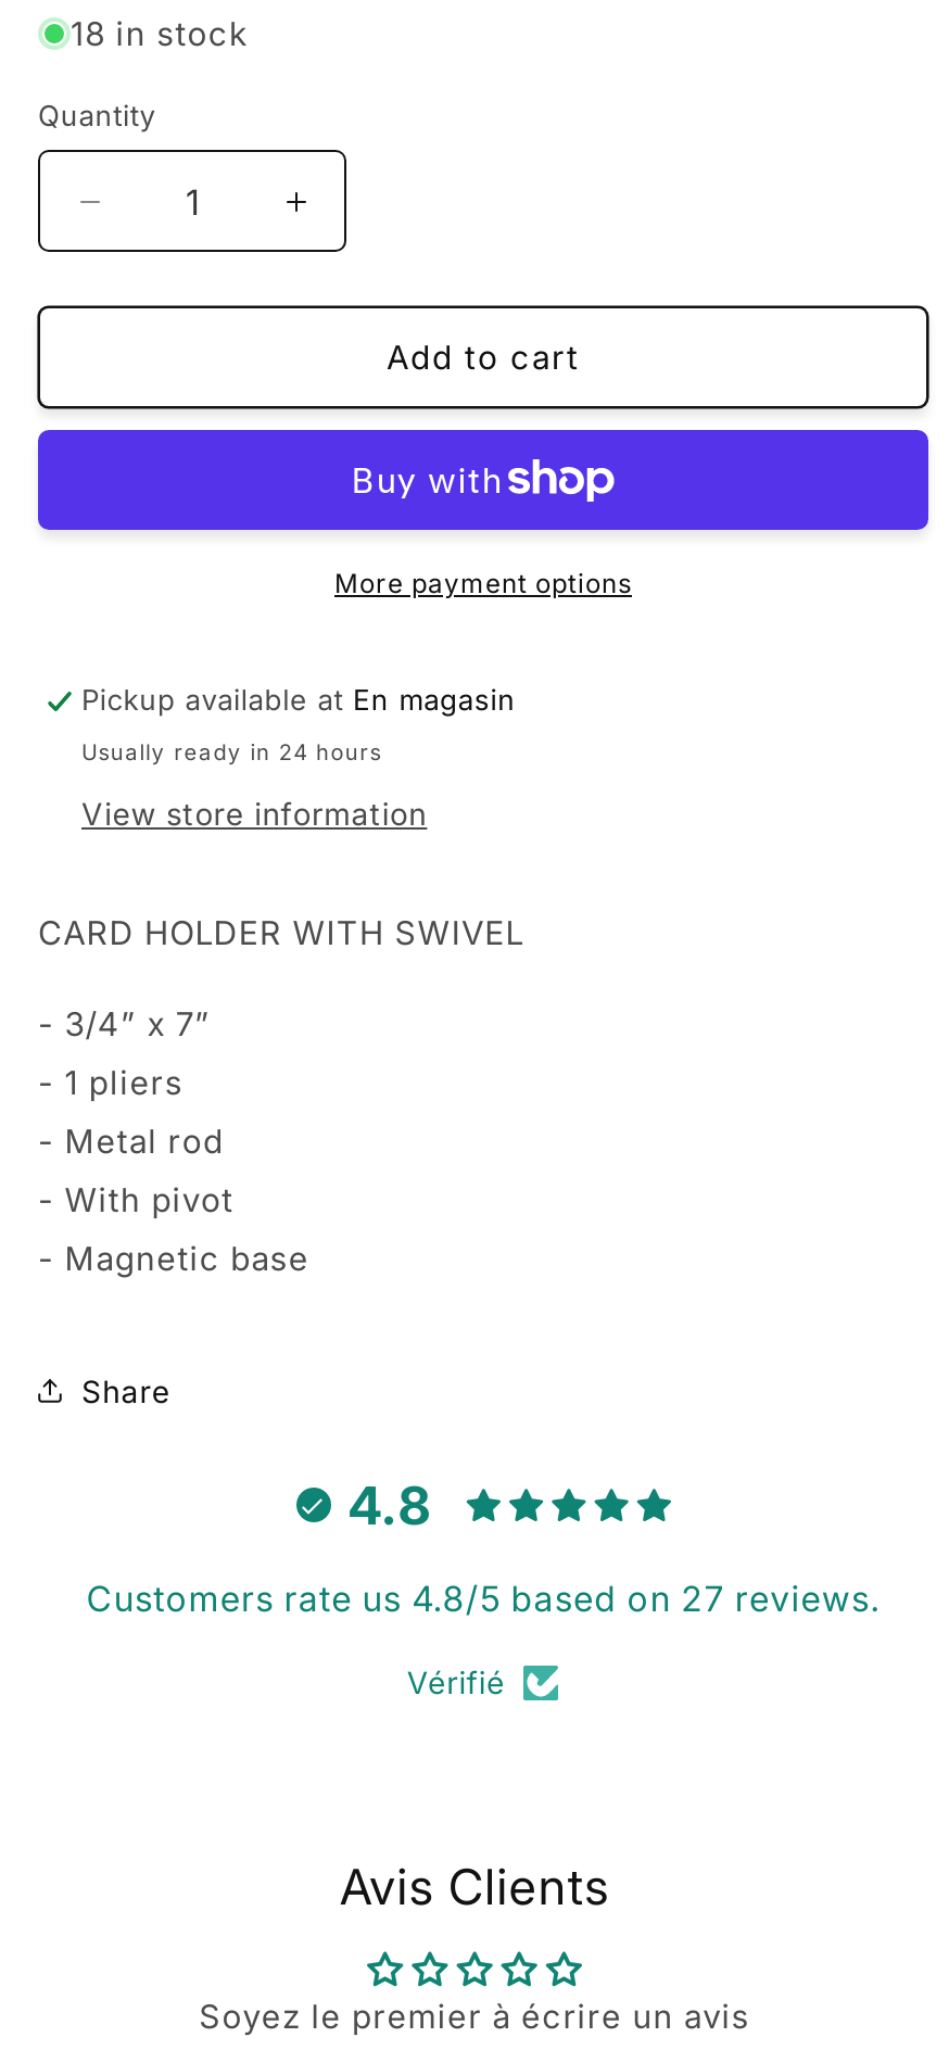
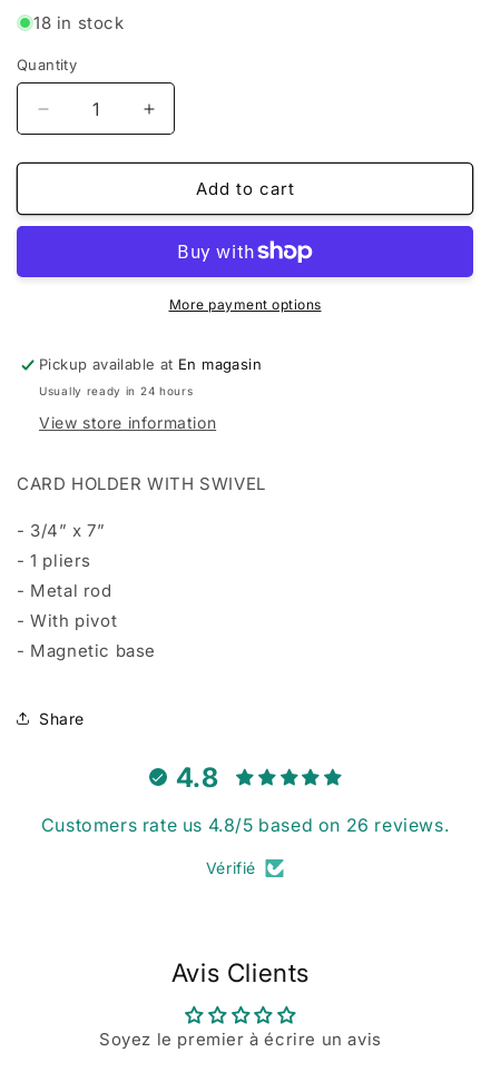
[86,1576,880,1620] Customers rate us 4.8/5 based on 27 reviews. -> [41,814,449,836] Customers rate us 4.8/5 based on 26 reviews.

